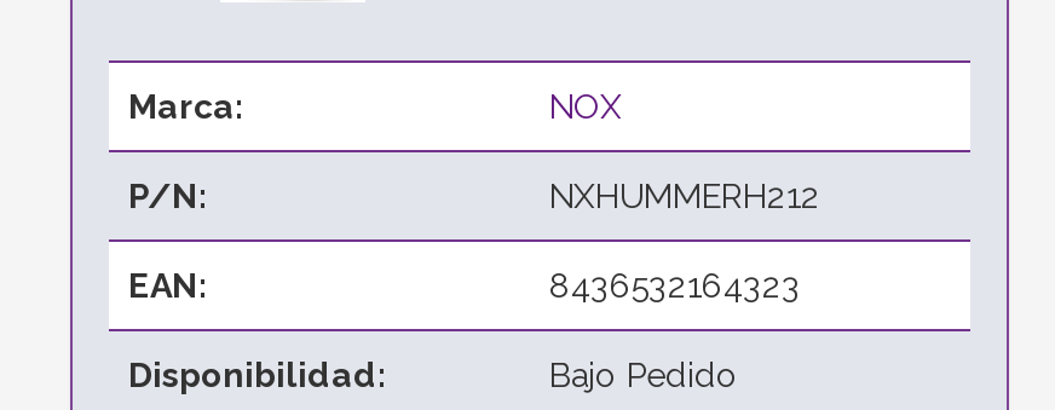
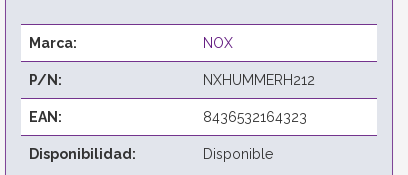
[549,355,738,394] Bajo Pedido -> [203,146,273,162] Disponible

